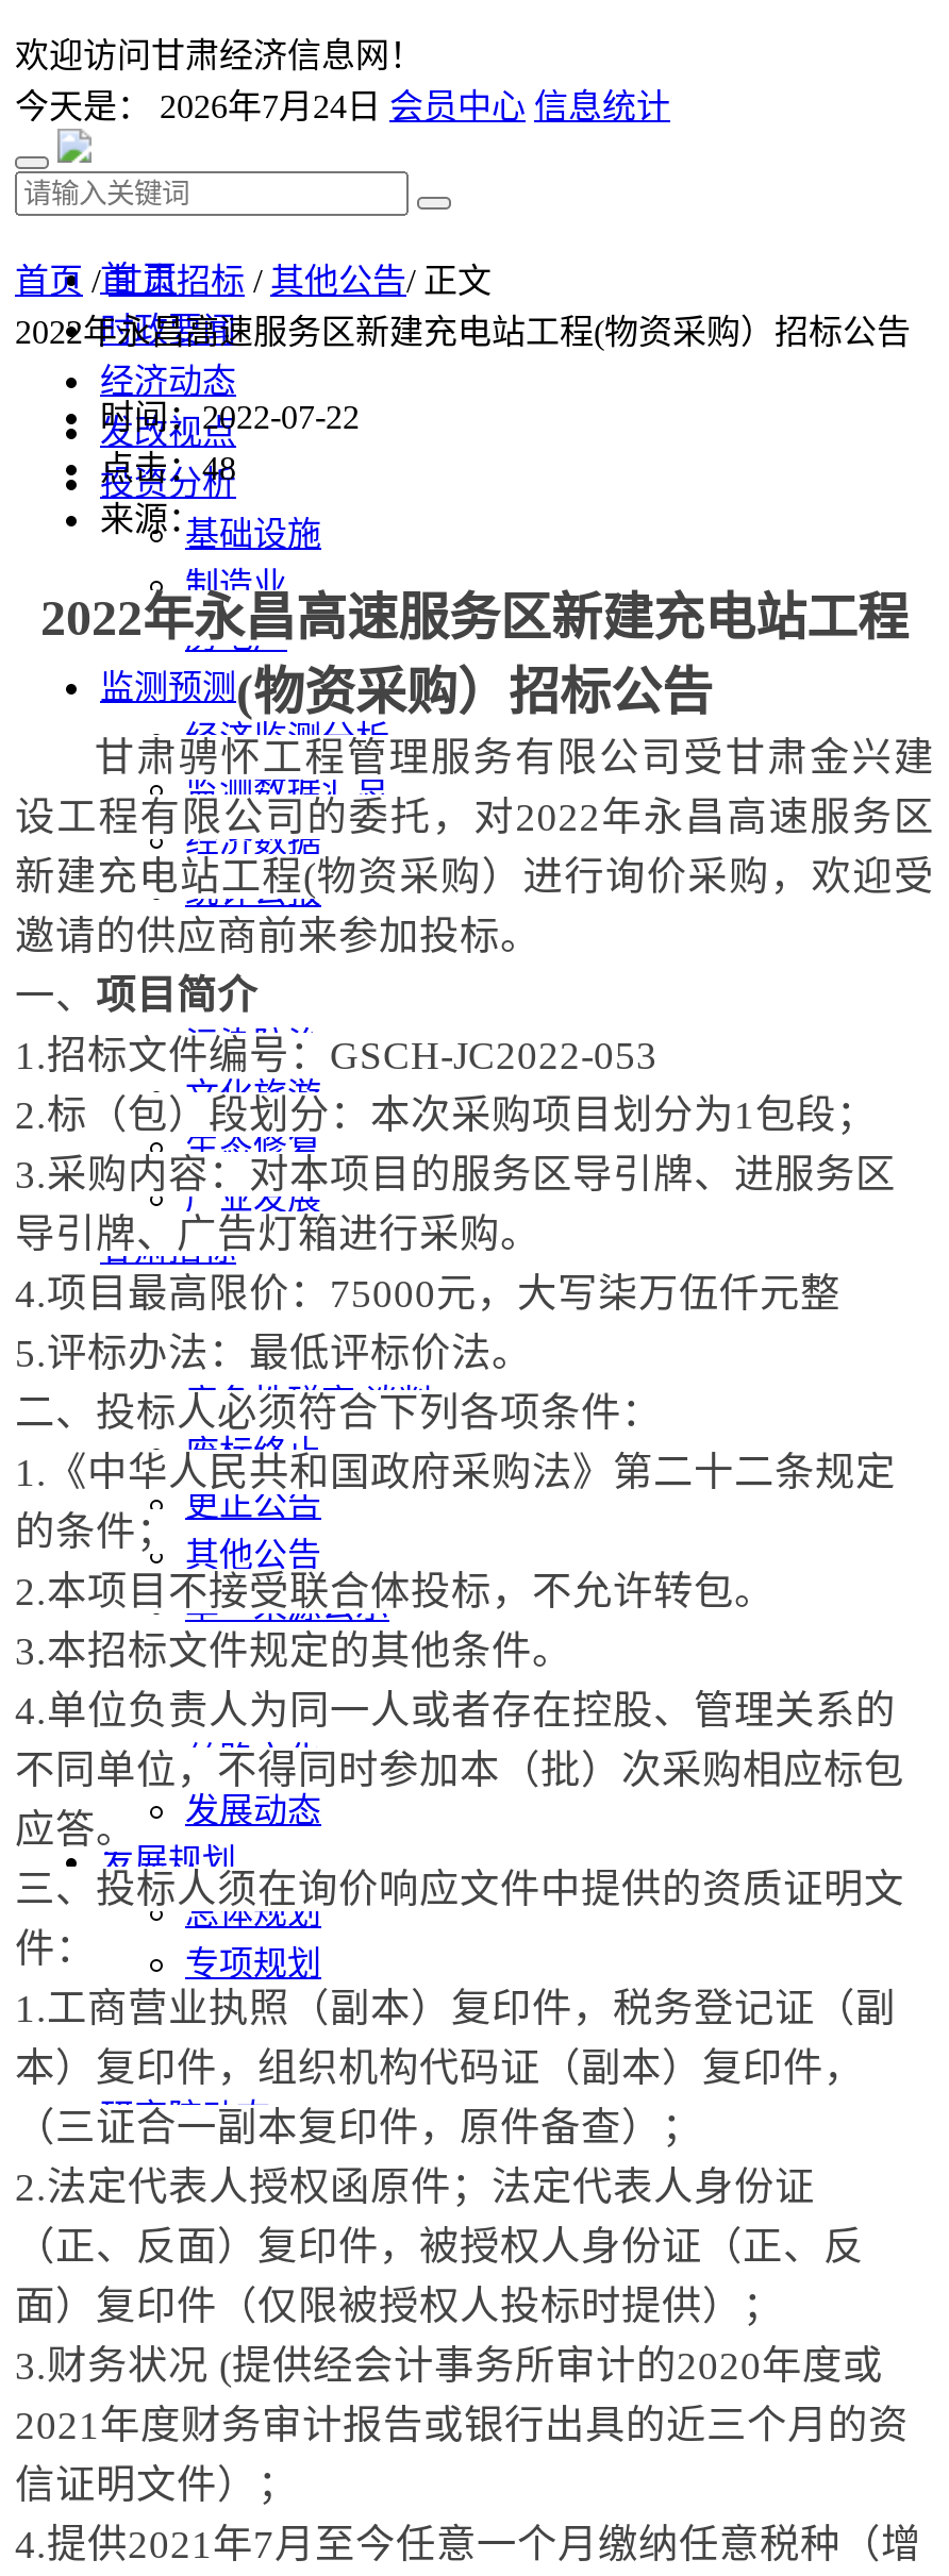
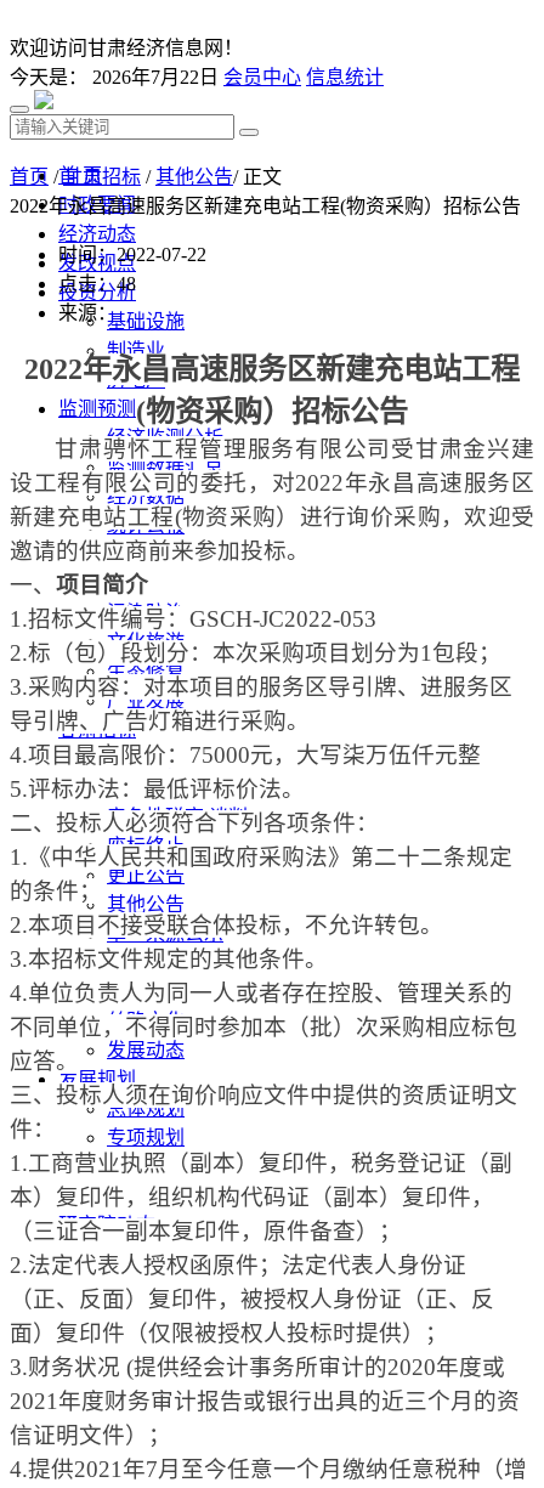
[15,88,670,124] 今天是：2026年7月24日会员中心 信息统计 -> [10,67,384,87] 今天是：2026年7月22日会员中心 信息统计

